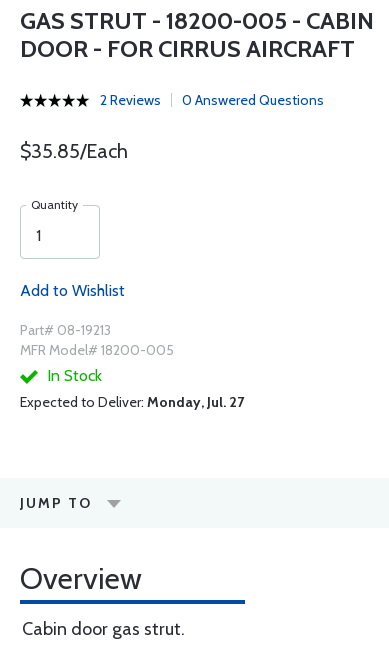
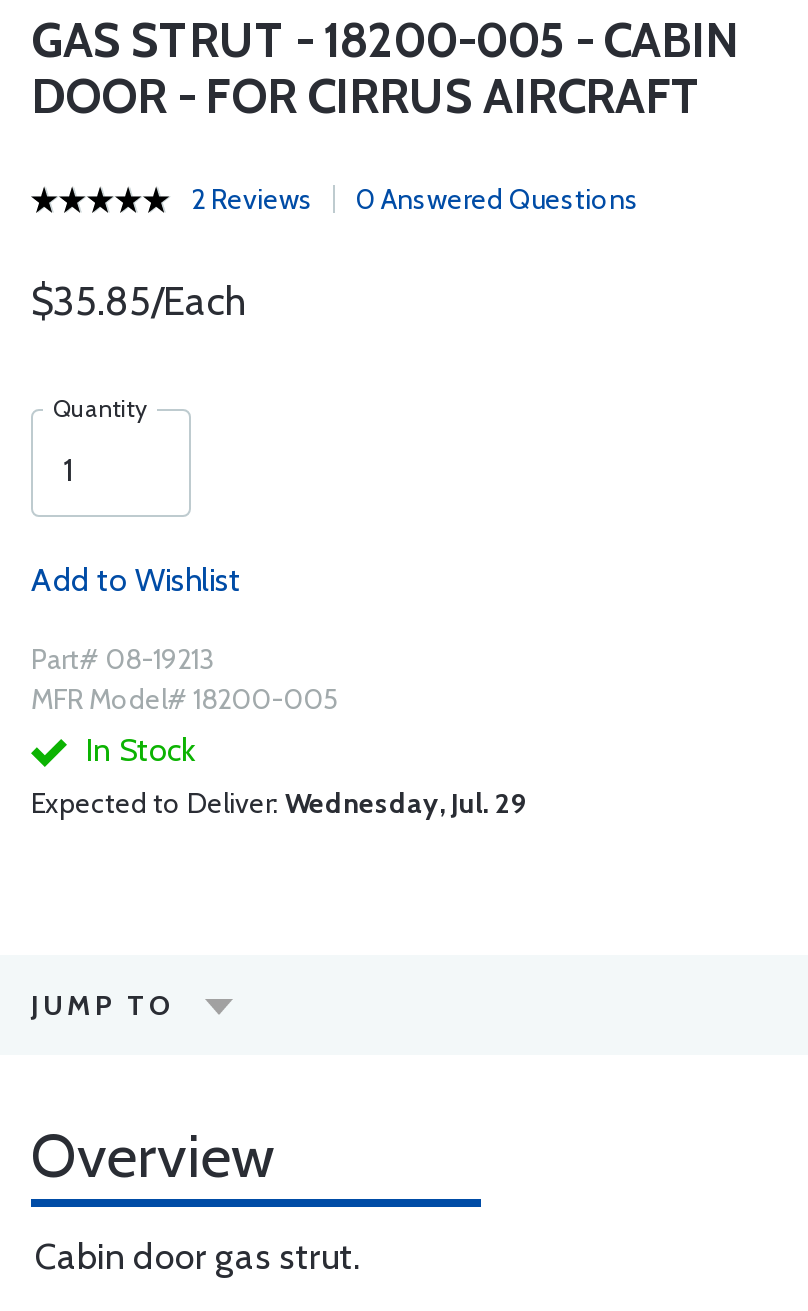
[20,393,244,411] Expected to Deliver: Monday, Jul. 27 -> [31,785,527,821] Expected to Deliver: Wednesday, Jul. 29

